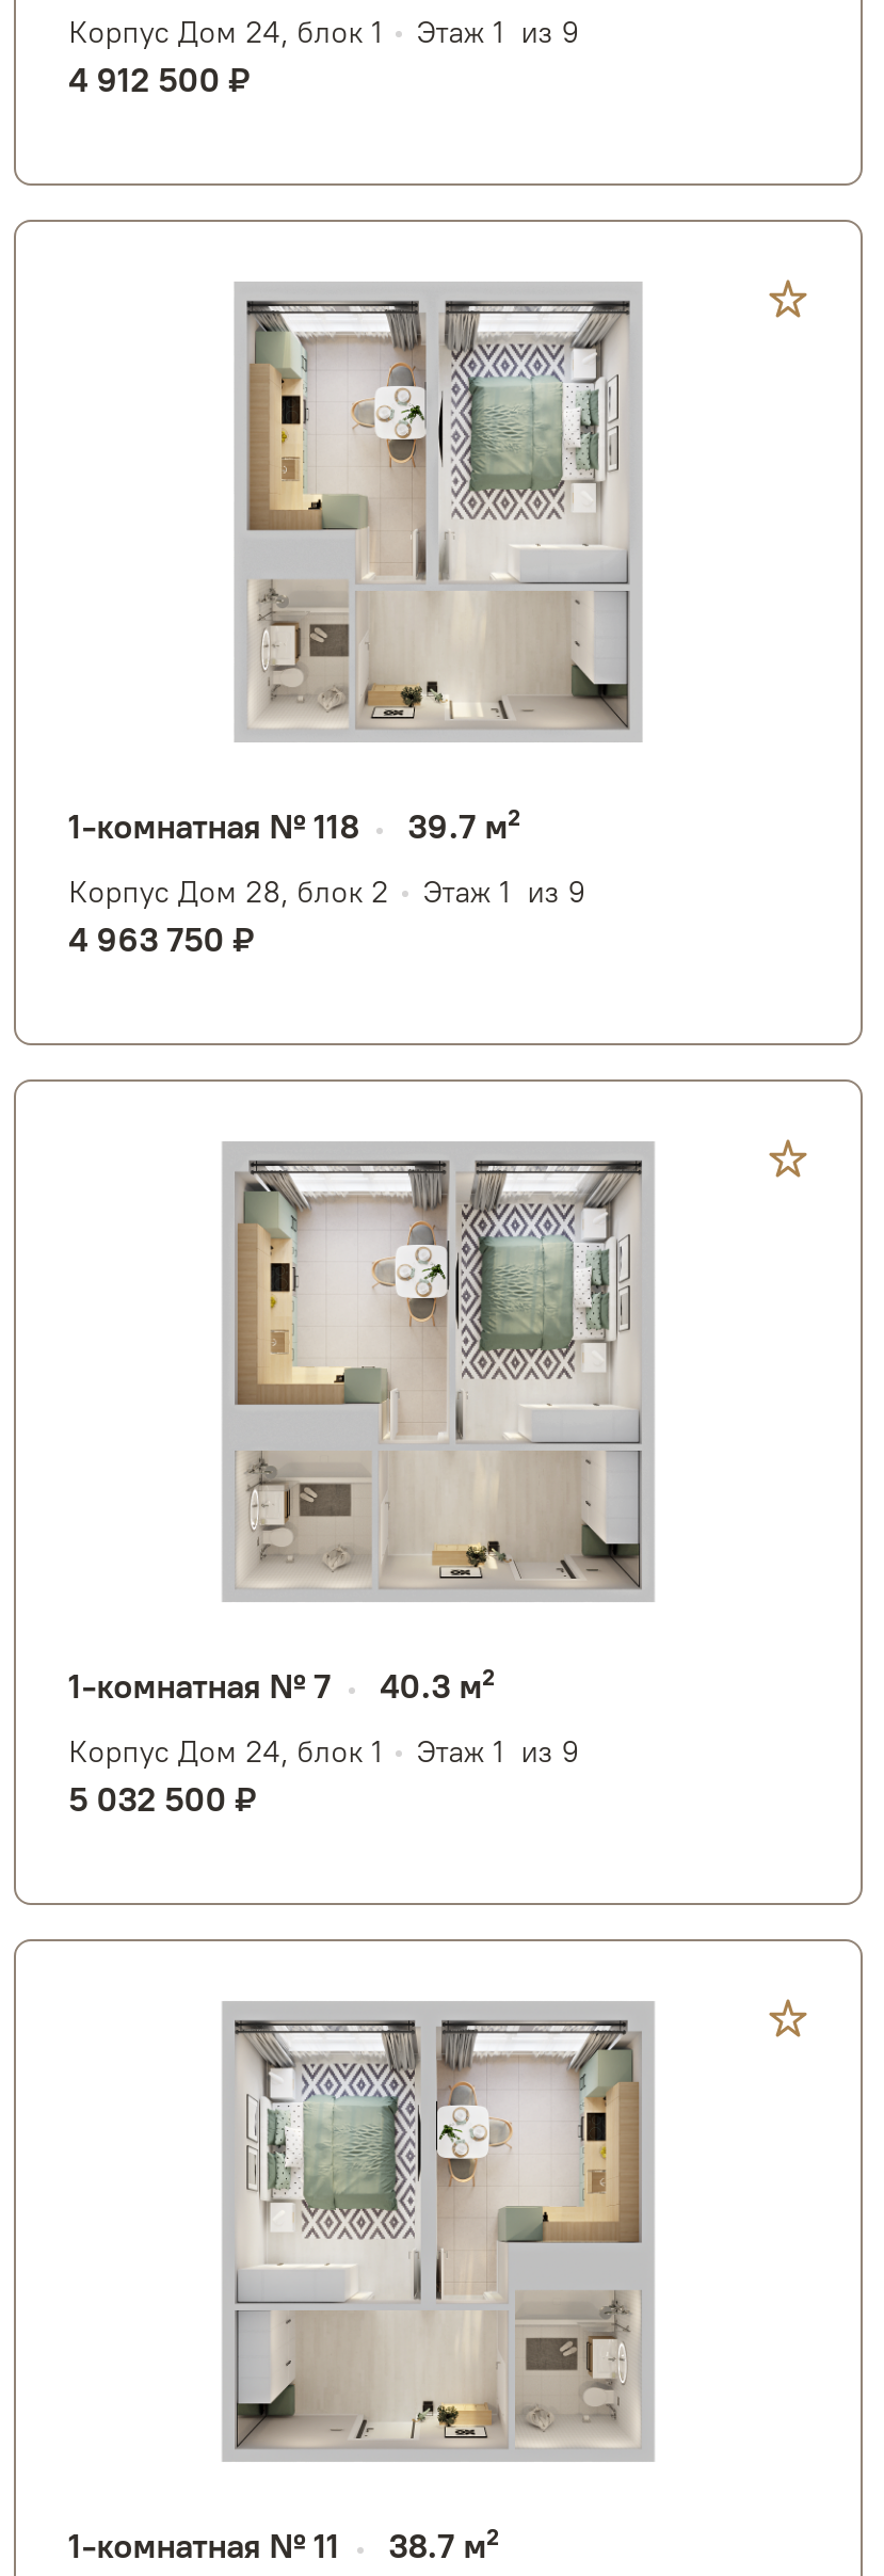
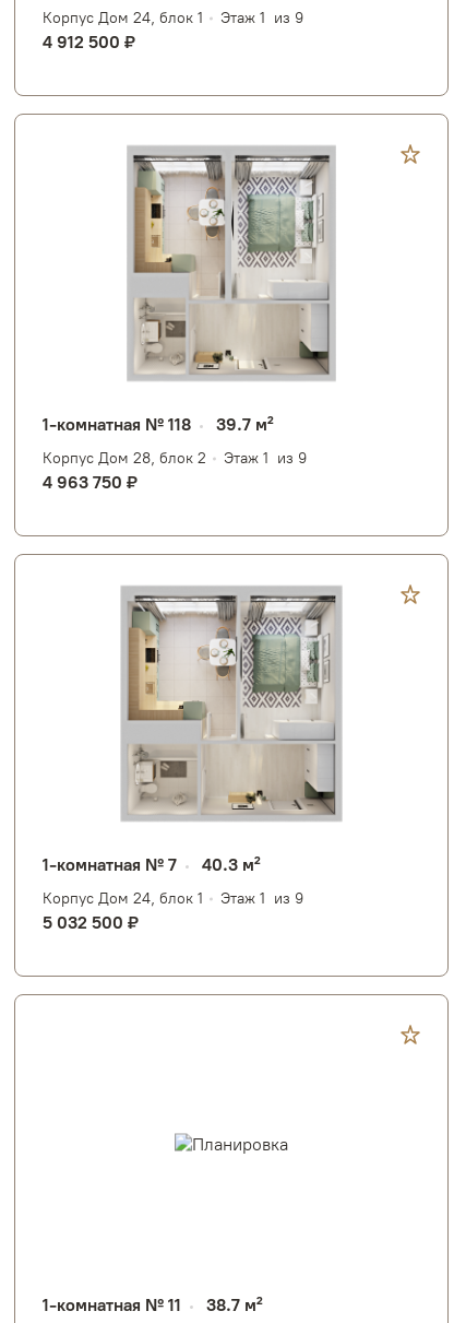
[221,2001,656,2462] [image] -> none

